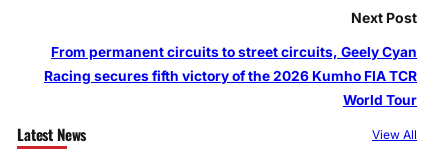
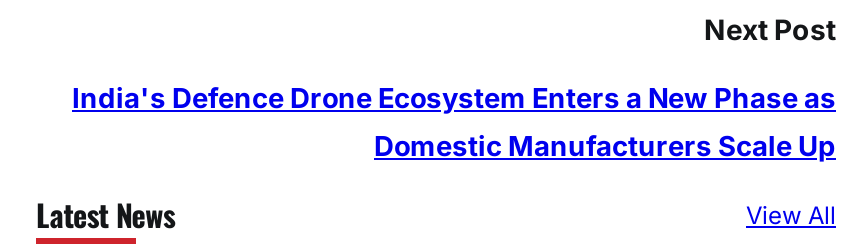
[44,44,417,108] From permanent circuits to street circuits, Geely Cyan | Racing secures fifth victory of the 2026 Kumho FIA TCR | World Tour -> [72,81,836,161] India's Defence Drone Ecosystem Enters a New Phase as | Domestic Manufacturers Scale Up

